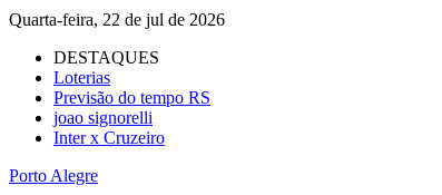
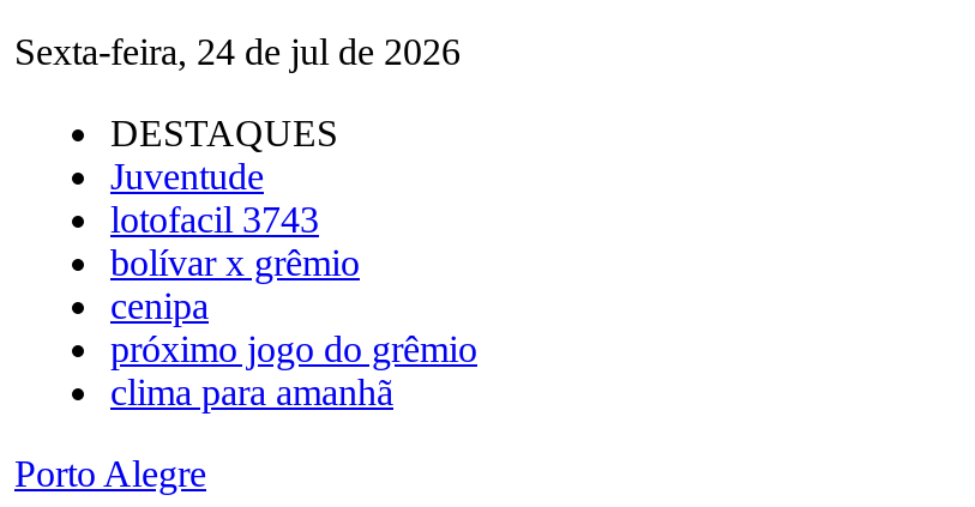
[9,10,225,29] Quarta-feira, 22 de jul de 2026 -> [14,31,461,72] Sexta-feira, 24 de jul de 2026
[53,68,210,147] Loterias | Previsão do tempo RS | joao signorelli | Inter x Cruzeiro -> [110,156,477,412] Juventude | lotofacil 3743 | bolívar x grêmio | cenipa | próximo jogo do grêmio | clima para amanhã

